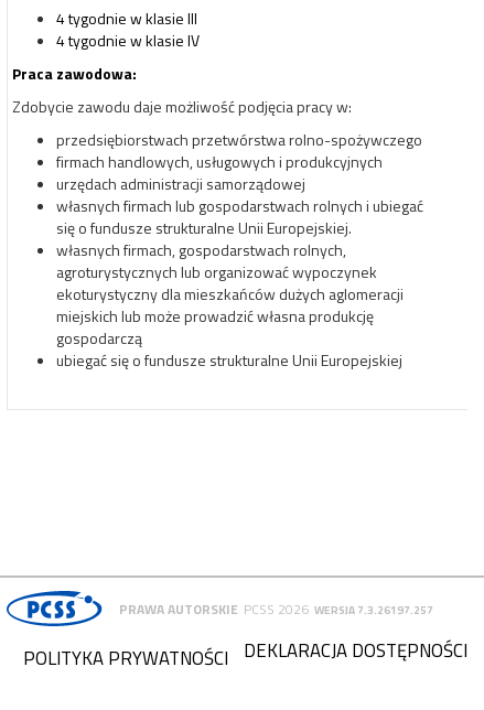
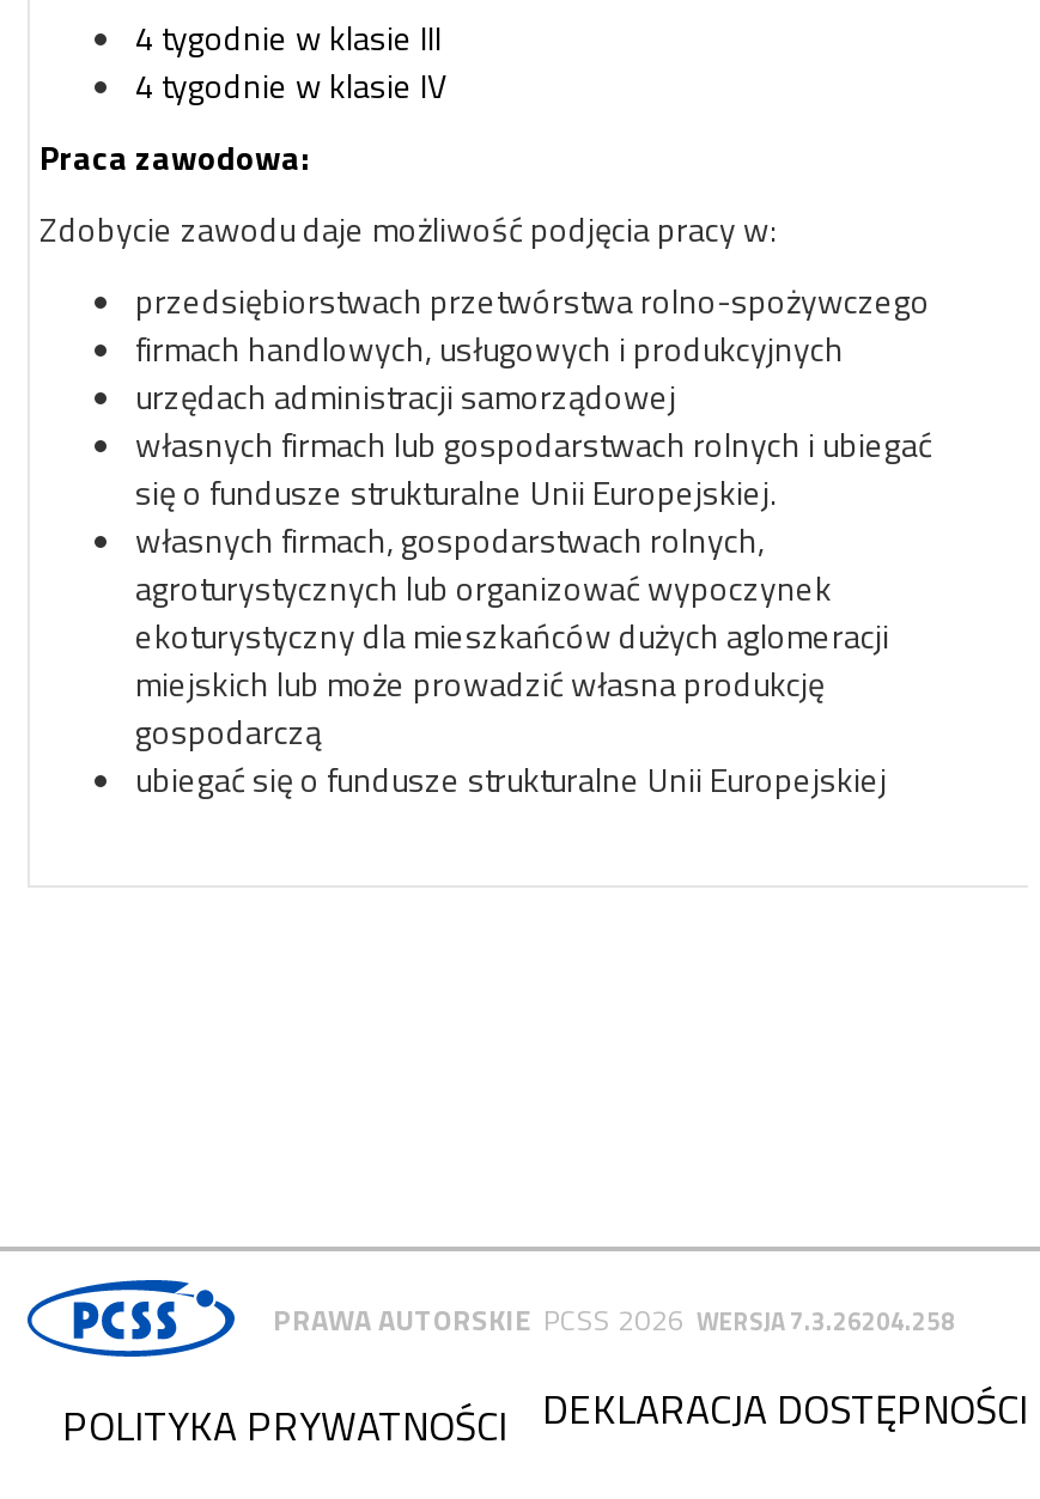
[120,599,434,620] PRAWA AUTORSKIE PCSS 2026 WERSJA 7.3.26197.257 -> [273,1297,955,1343] PRAWA AUTORSKIE PCSS 2026 WERSJA 7.3.26204.258

